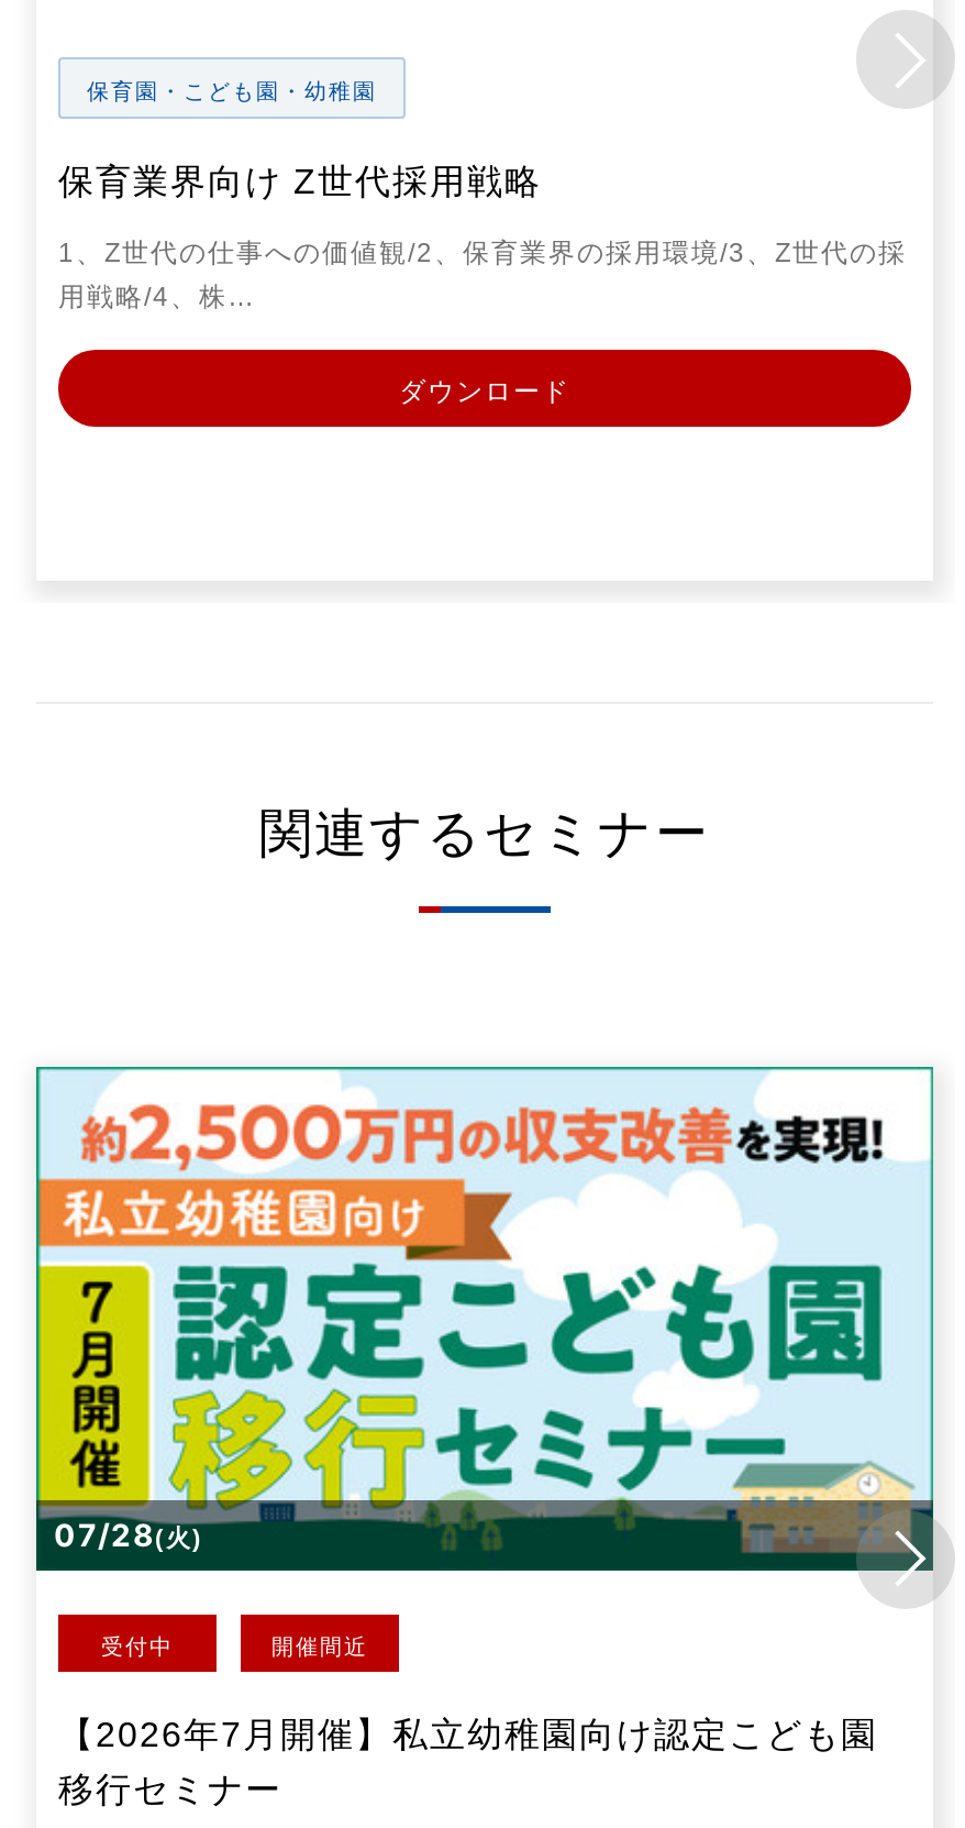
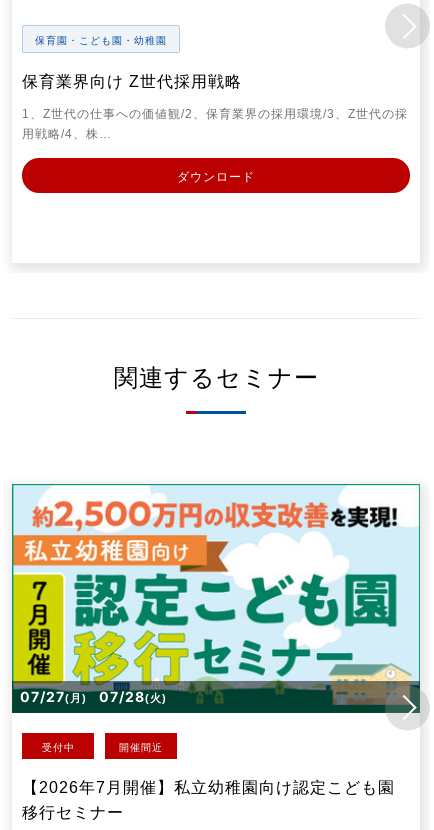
[54,1516,230,1553] 07/28(火) -> [20,688,179,705] 07/27 (月) 07/28 (火)

